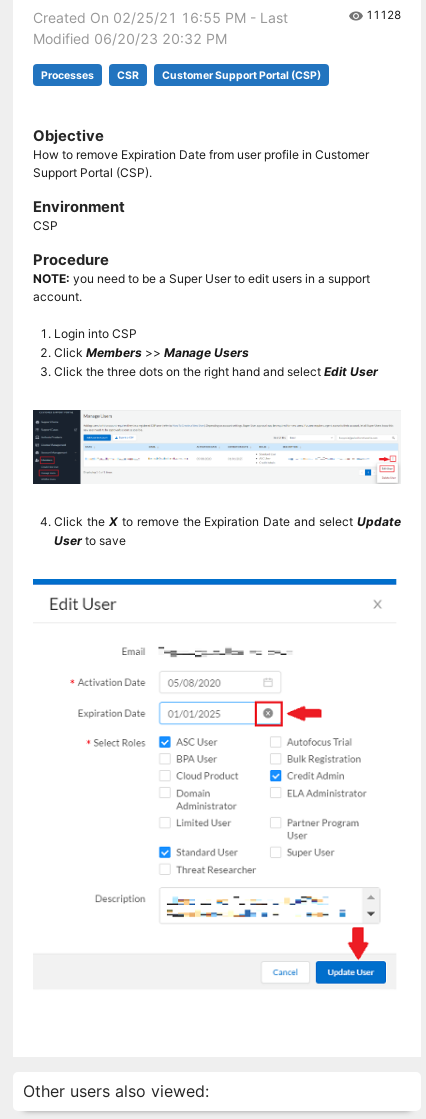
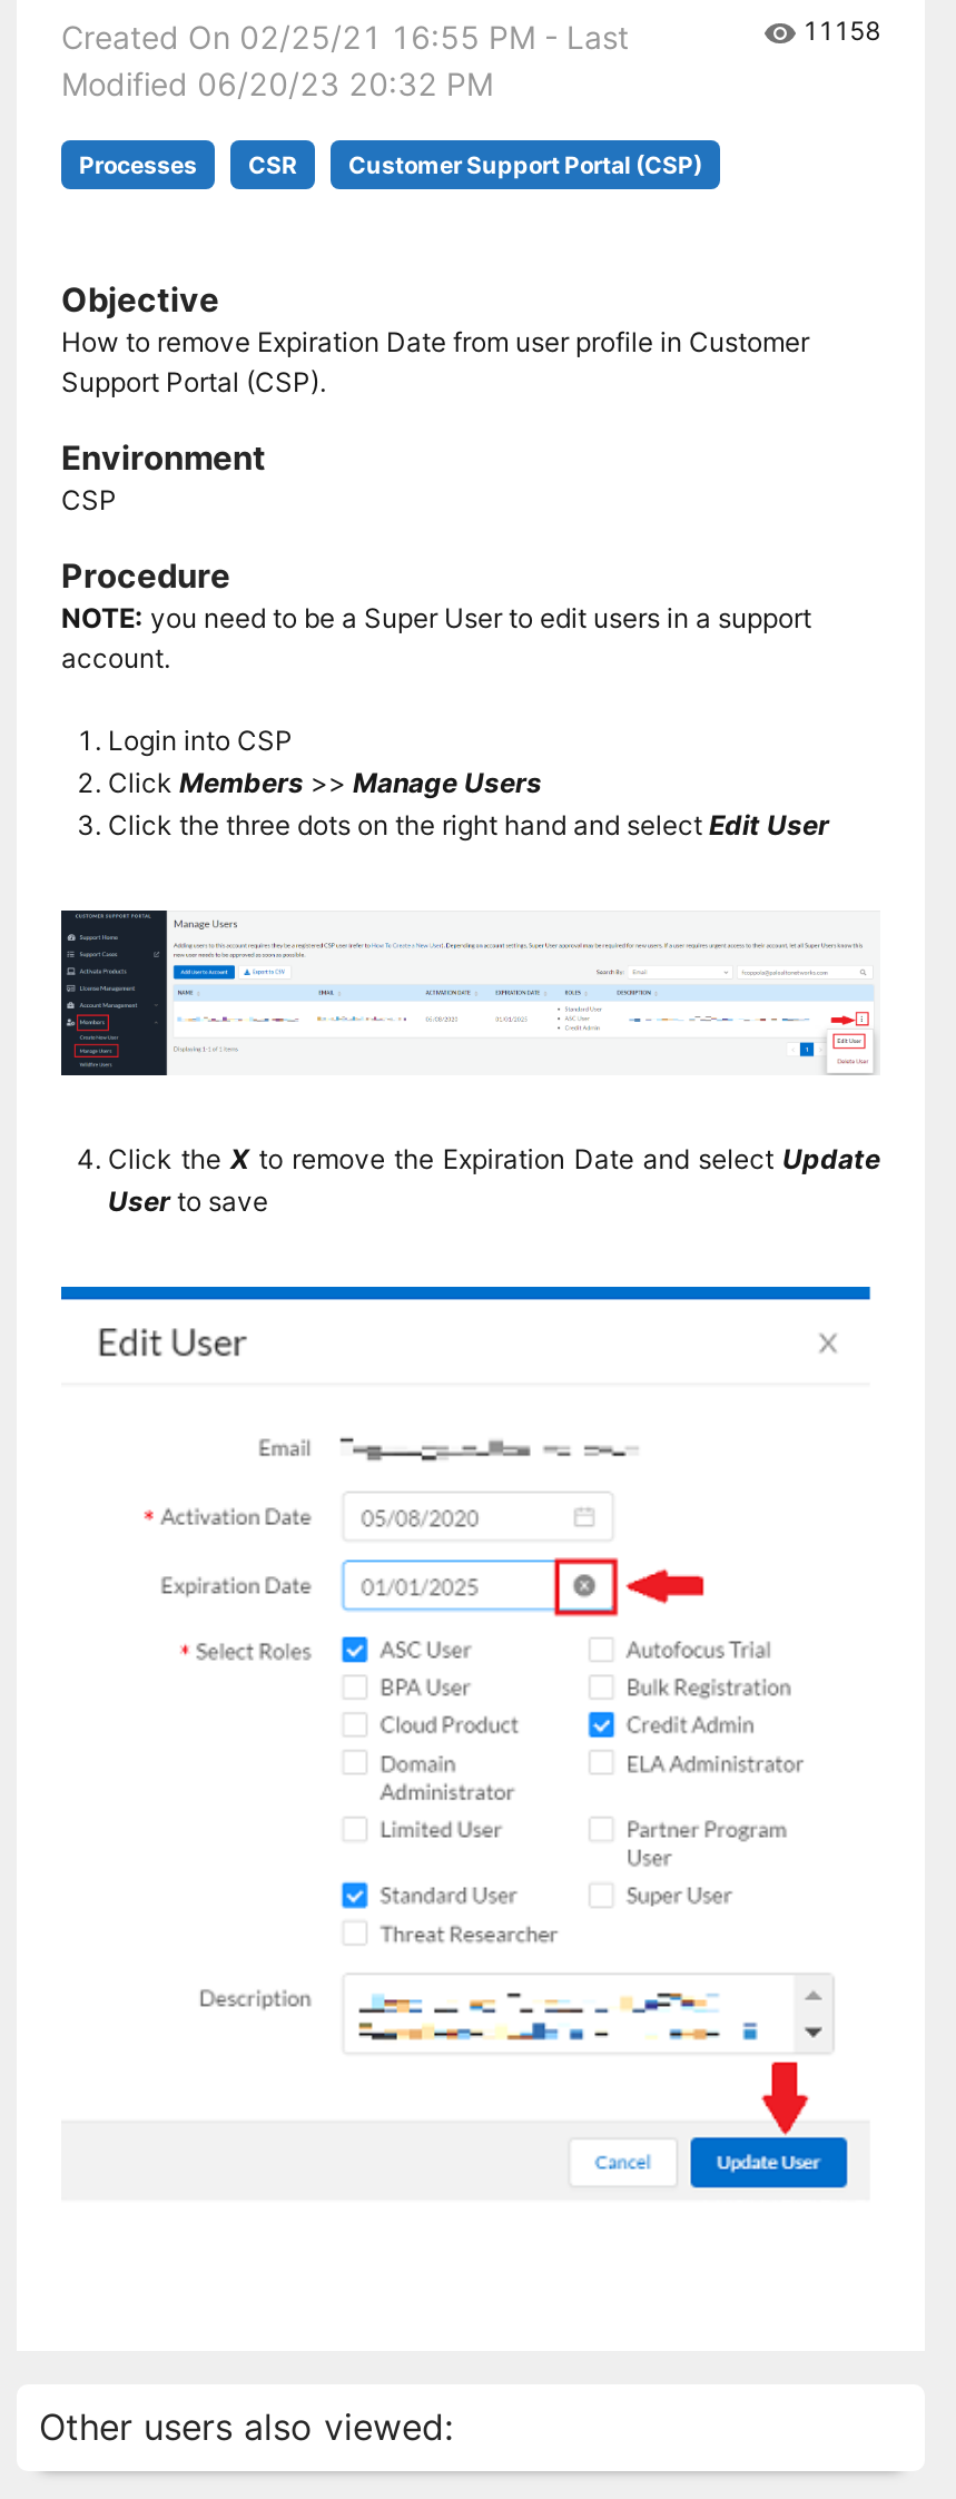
[366,8,401,22] 11128 -> [802,16,880,47] 11158

